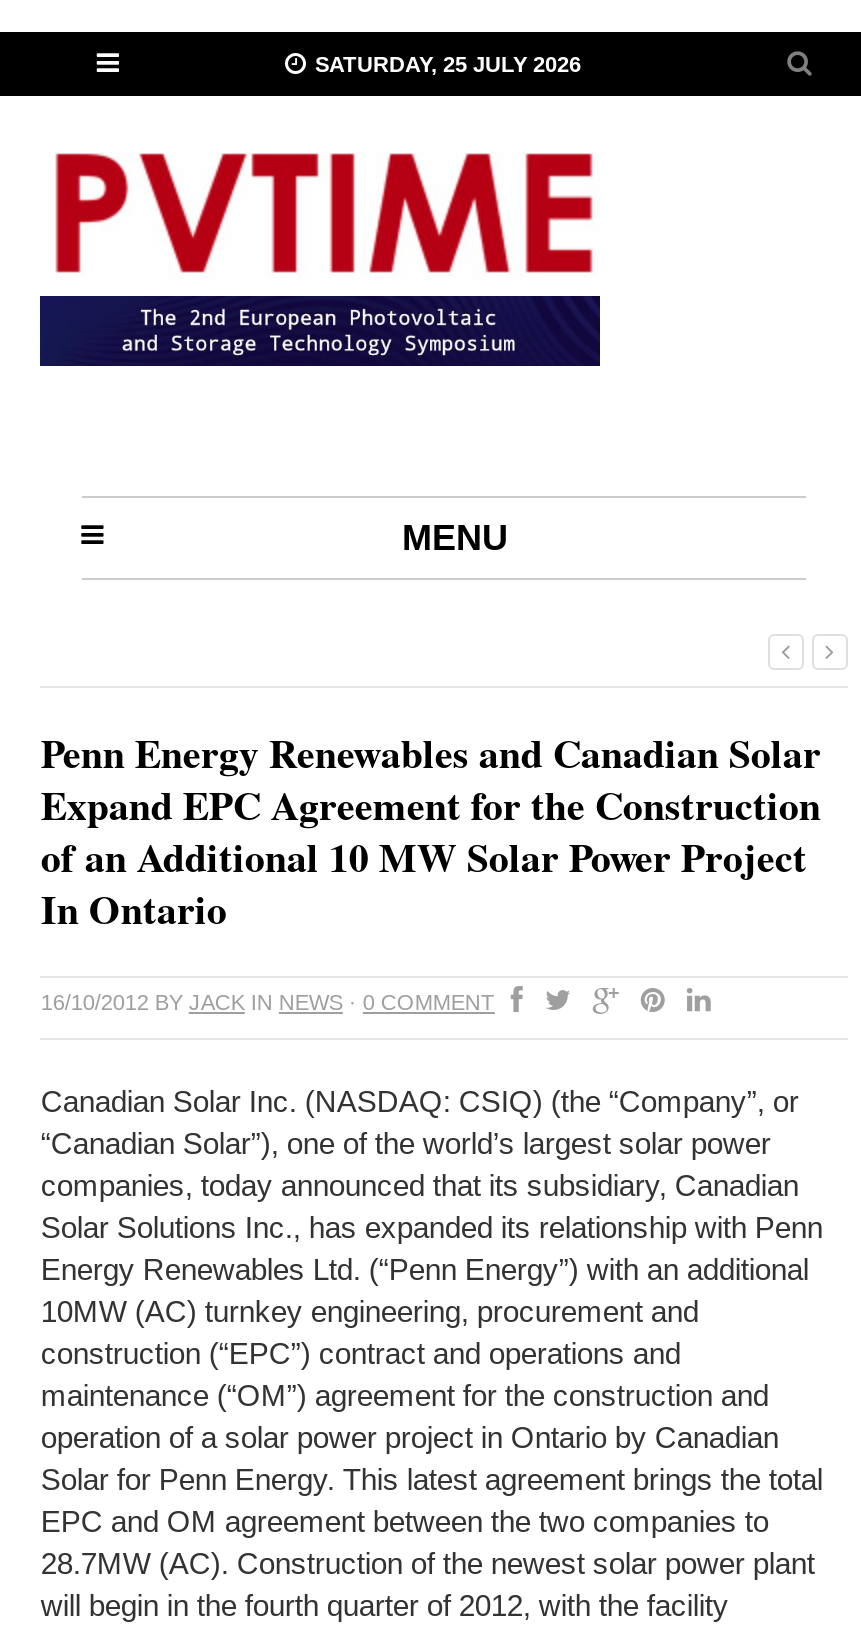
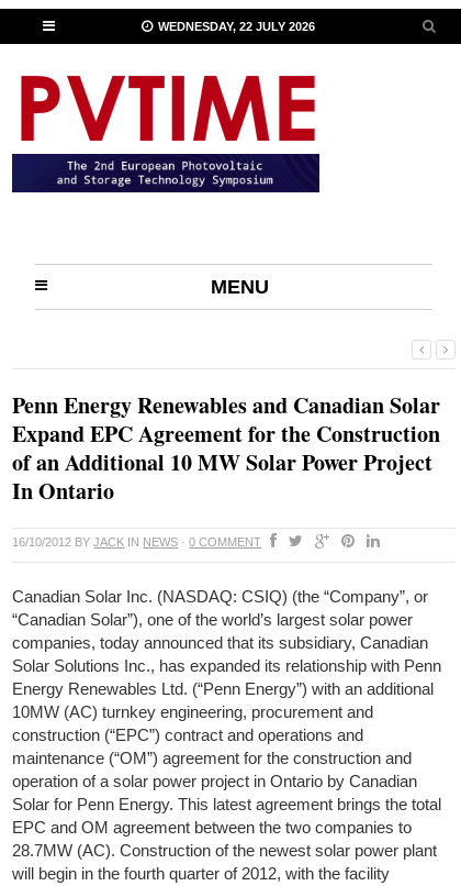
[315,52,581,76] SATURDAY, 25 JULY 2026 -> [158,20,314,33] WEDNESDAY, 22 JULY 2026

